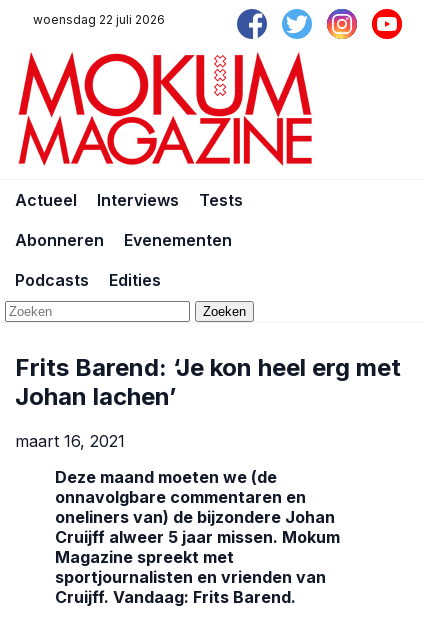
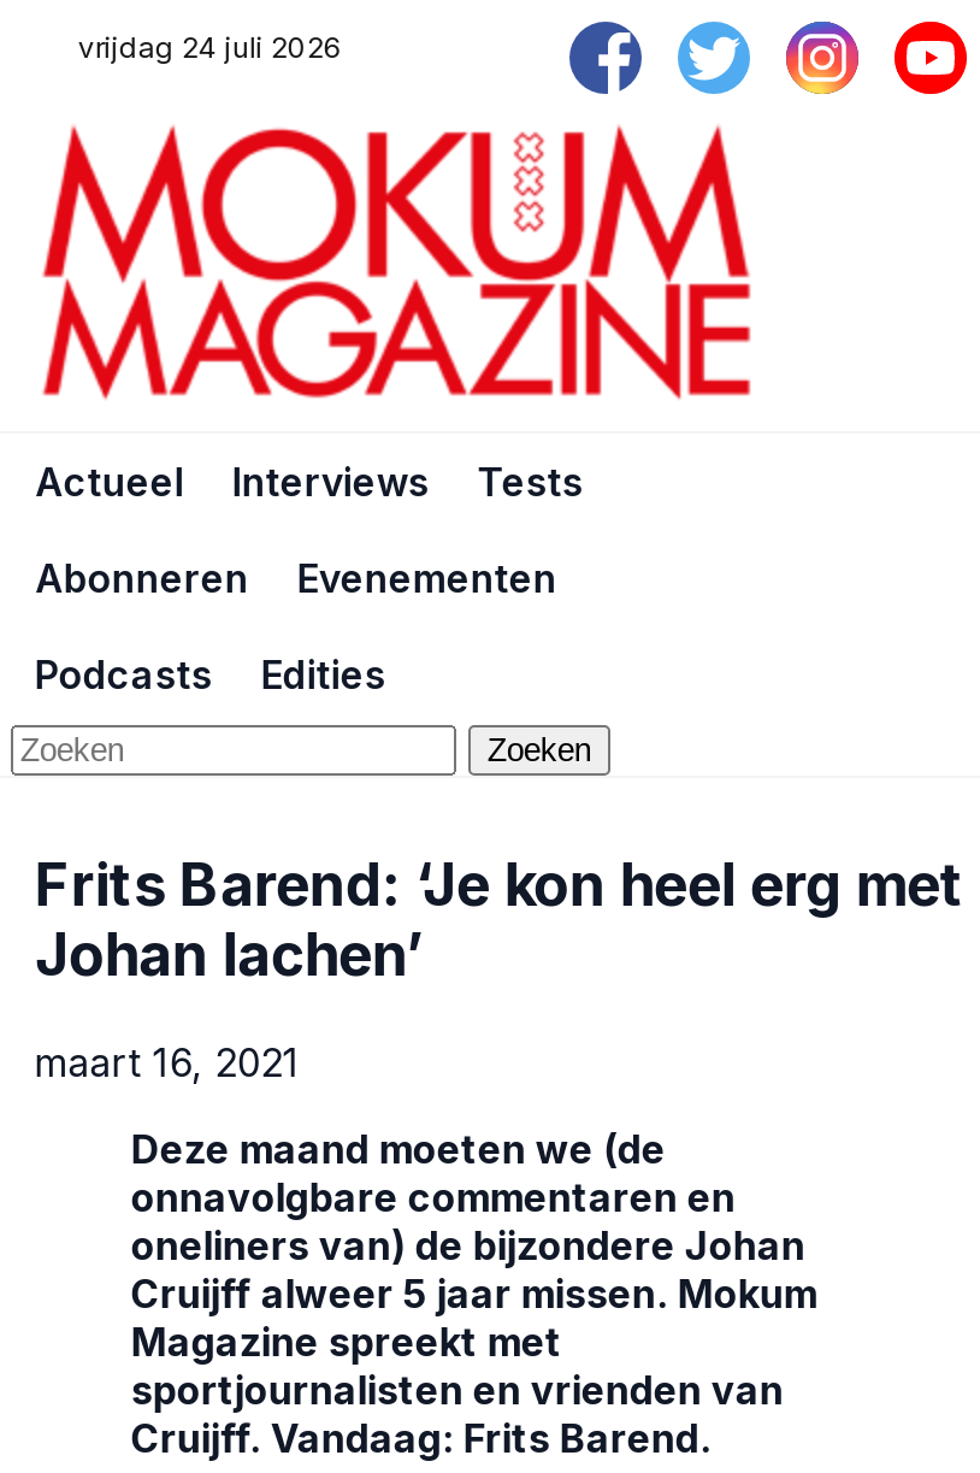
[33,11,165,26] woensdag 22 juli 2026 -> [78,28,343,64] vrijdag 24 juli 2026

